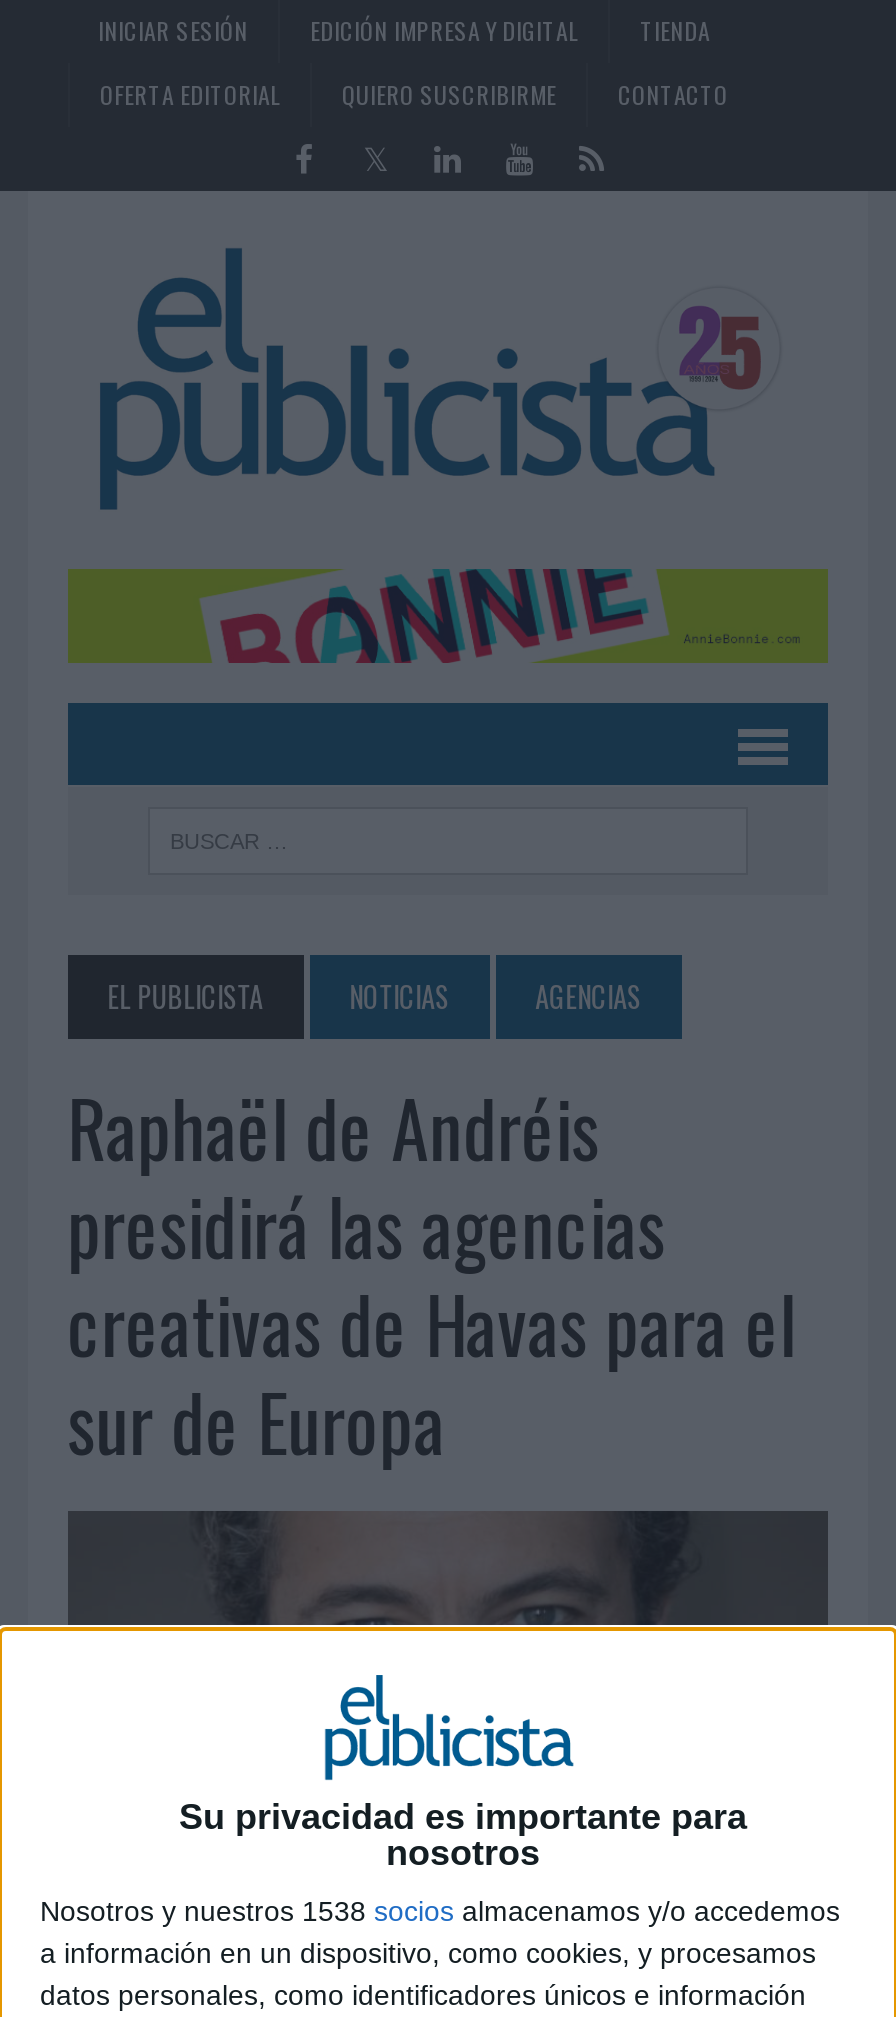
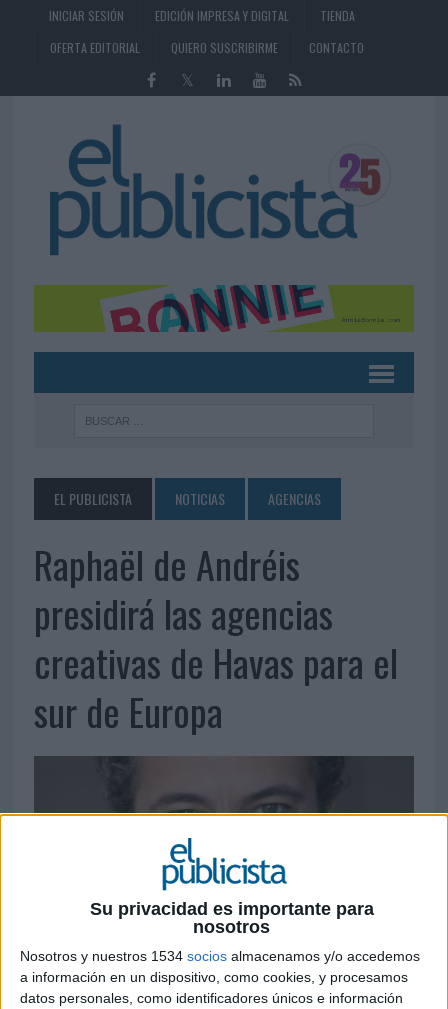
[40,1894,840,1926] Nosotros y nuestros 1538 socios almacenamos y/o accedemos -> [20,947,420,963] Nosotros y nuestros 1534 socios almacenamos y/o accedemos

